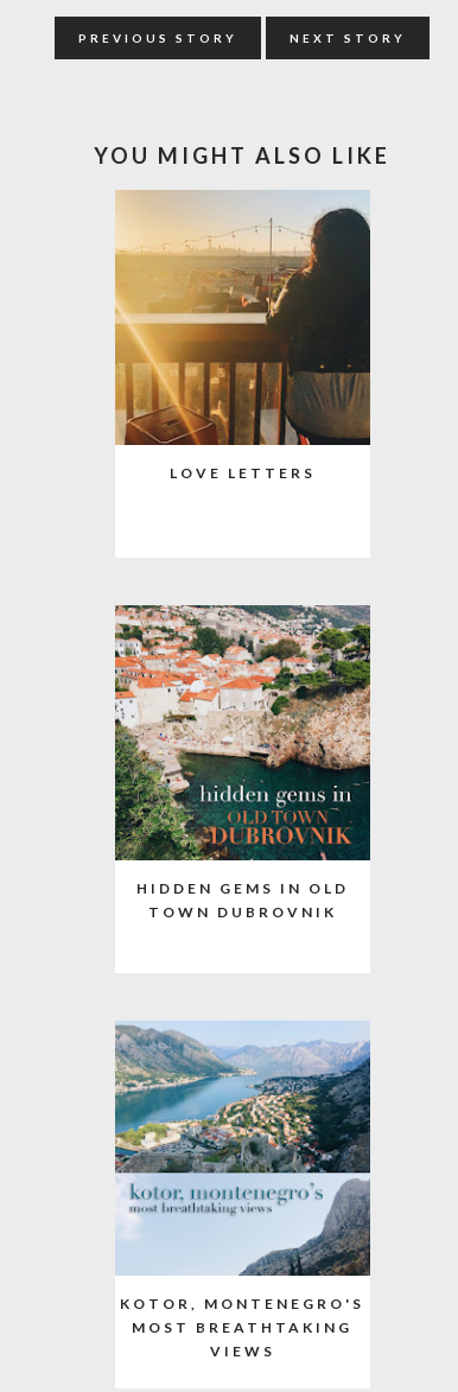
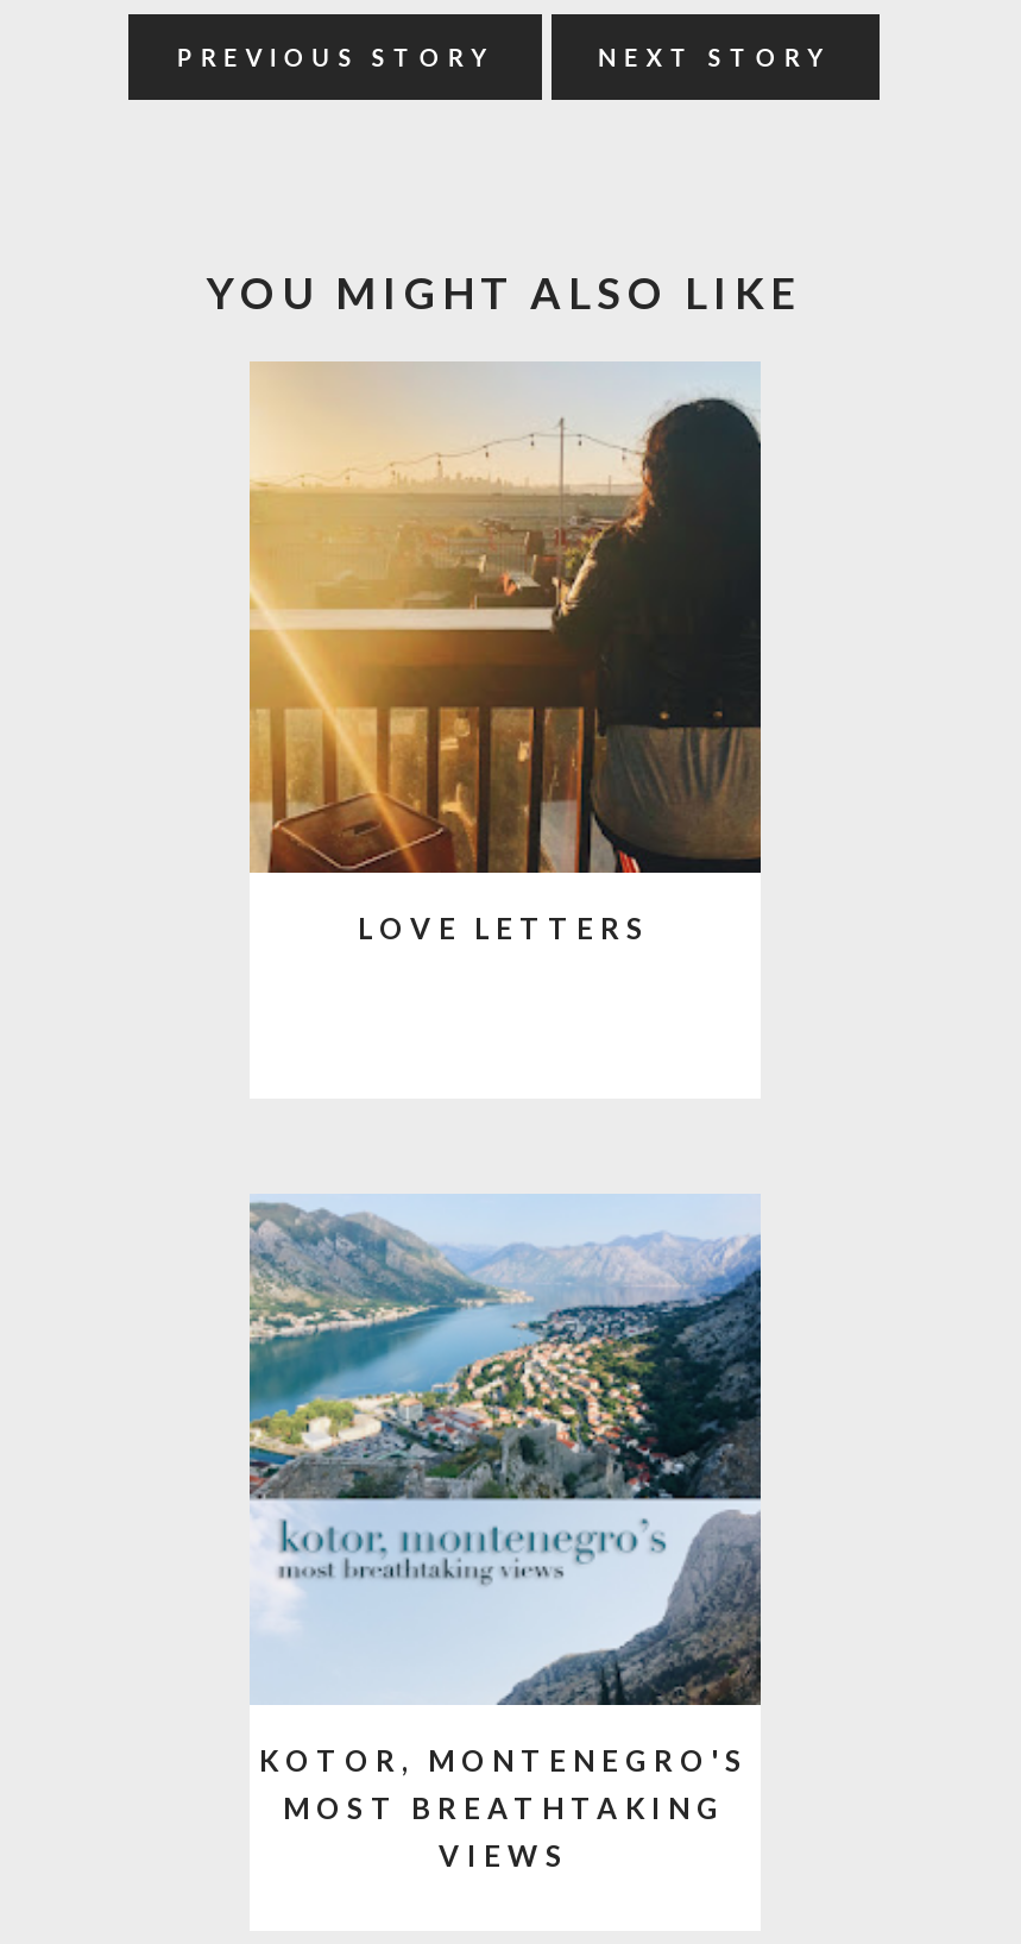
[114,604,371,920] [image] | HIDDEN GEMS IN OLD | TOWN DUBROVNIK -> none

